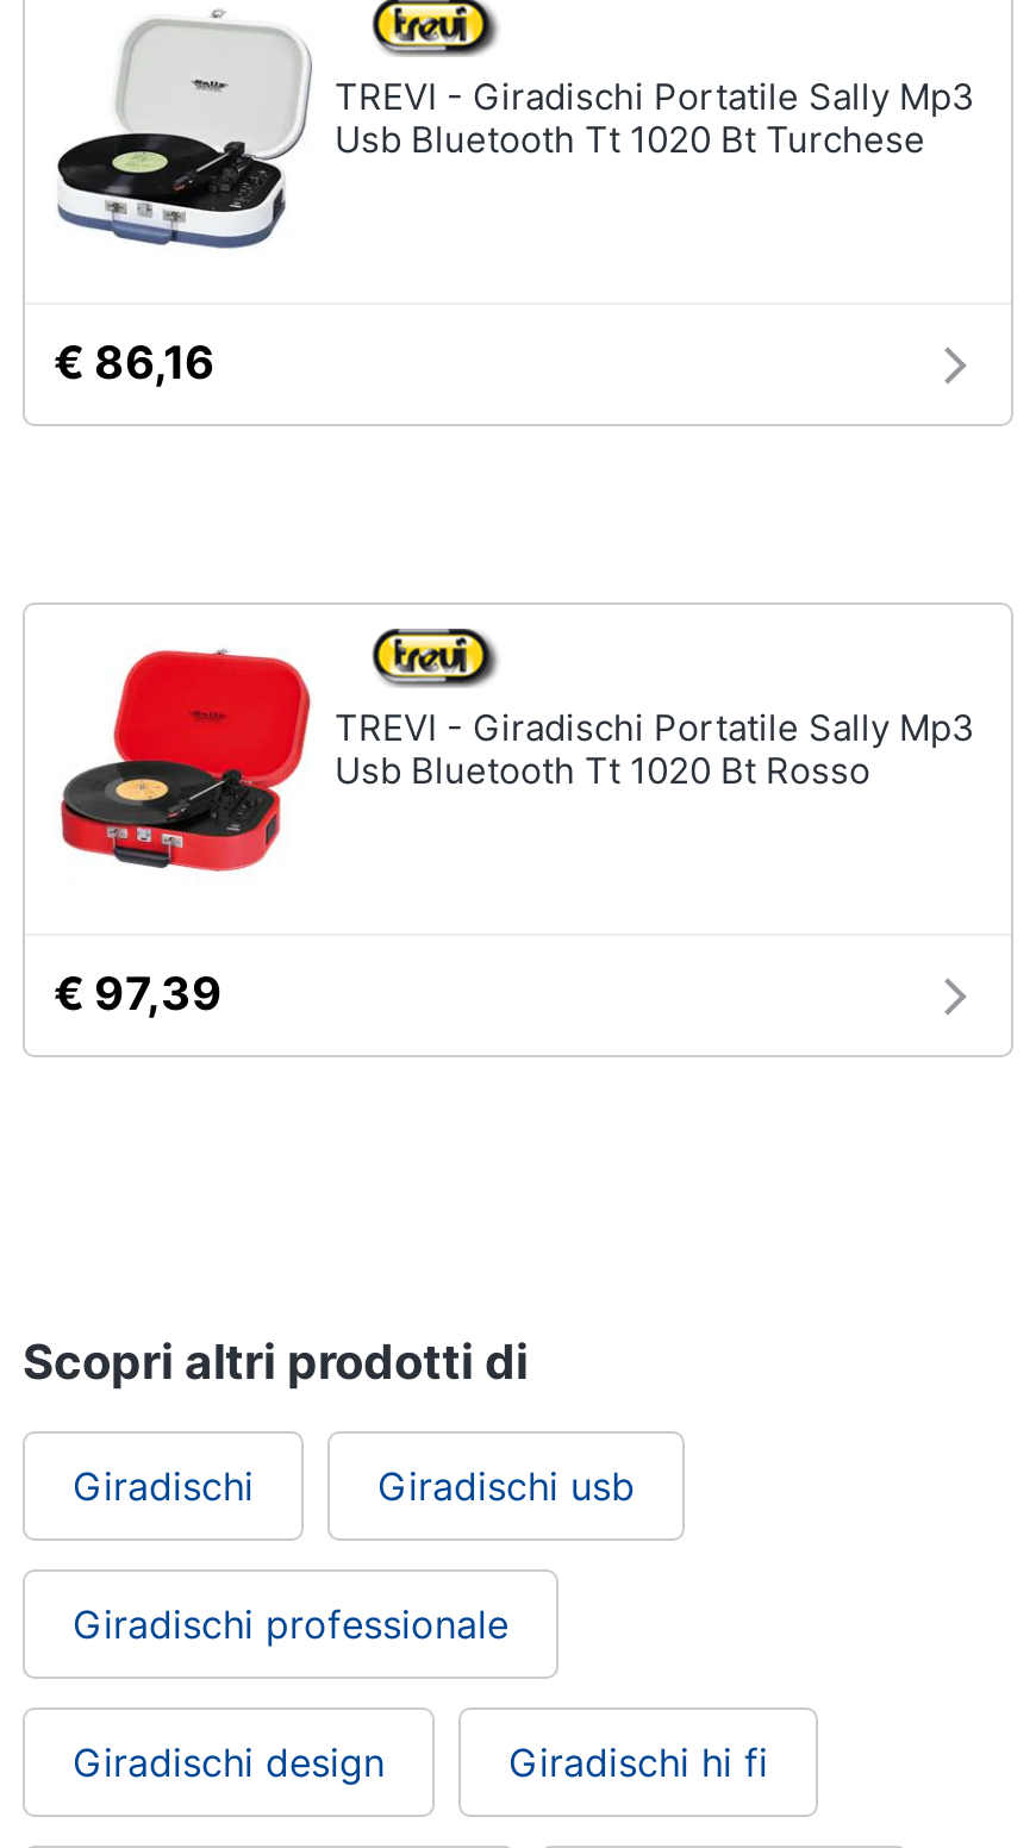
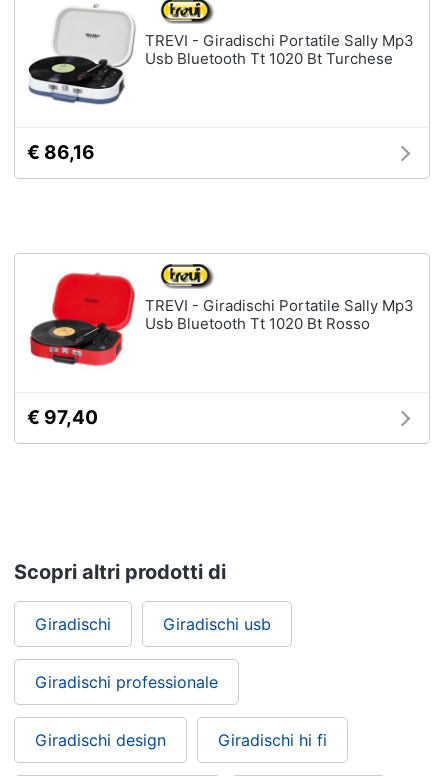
[54,966,223,1021] € 97,39 -> [27,406,98,429] € 97,40

